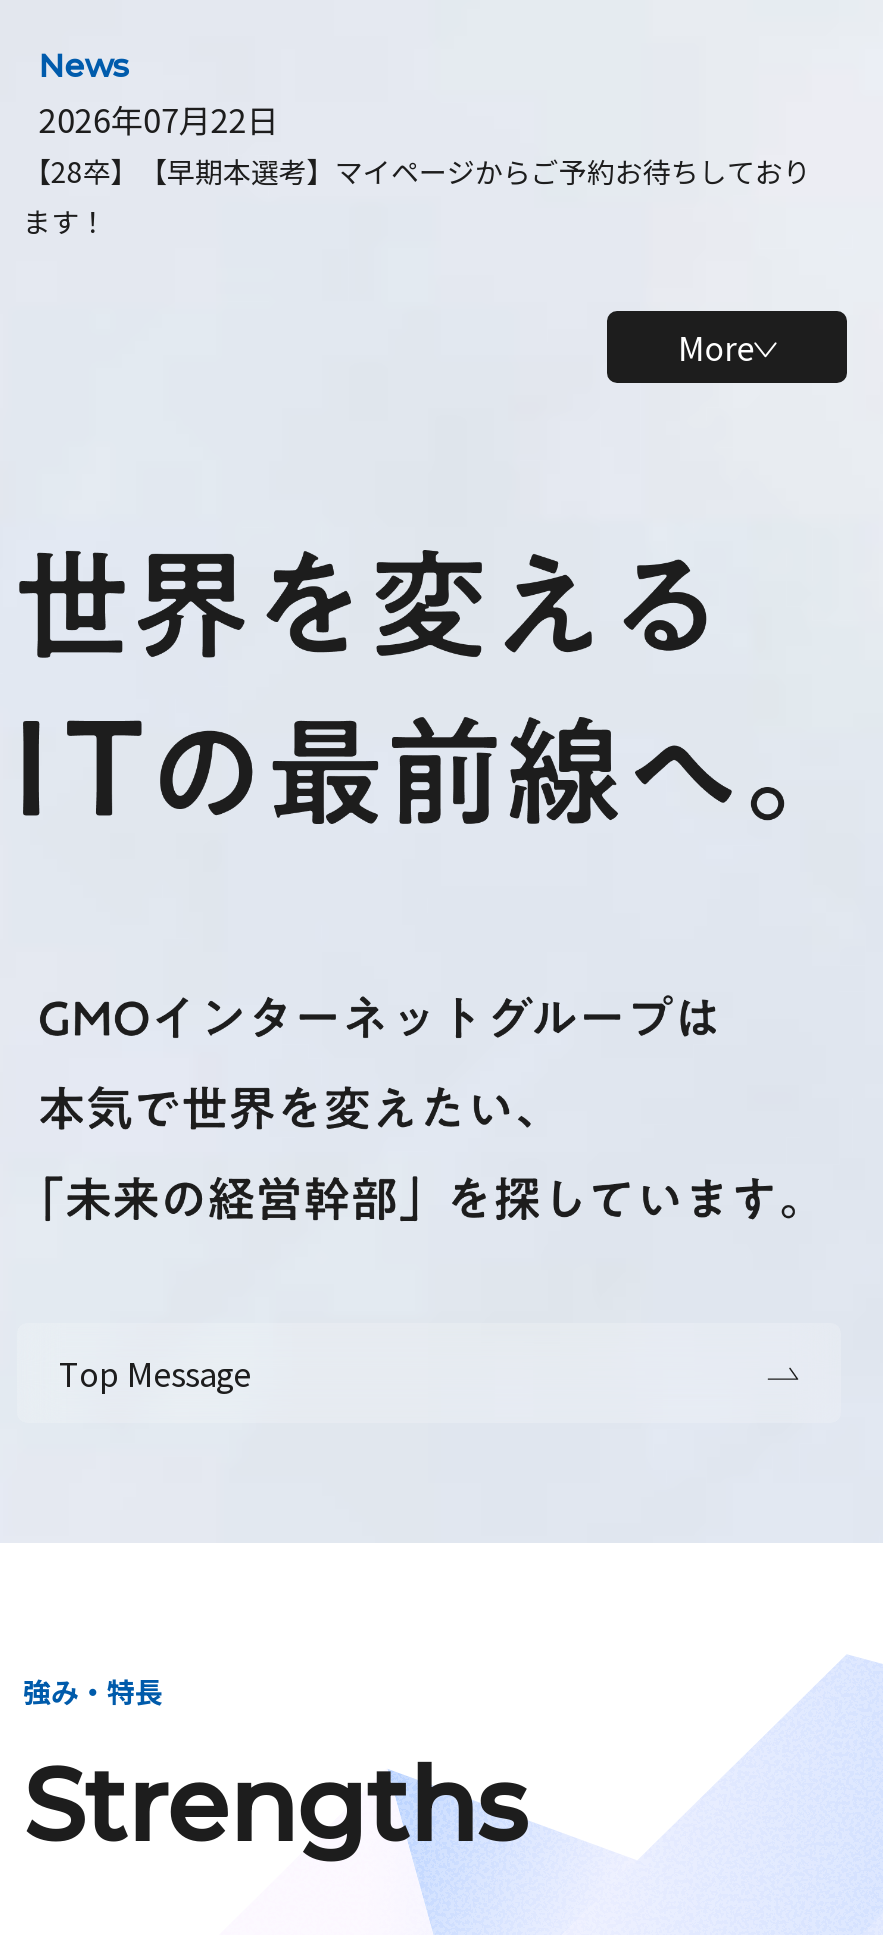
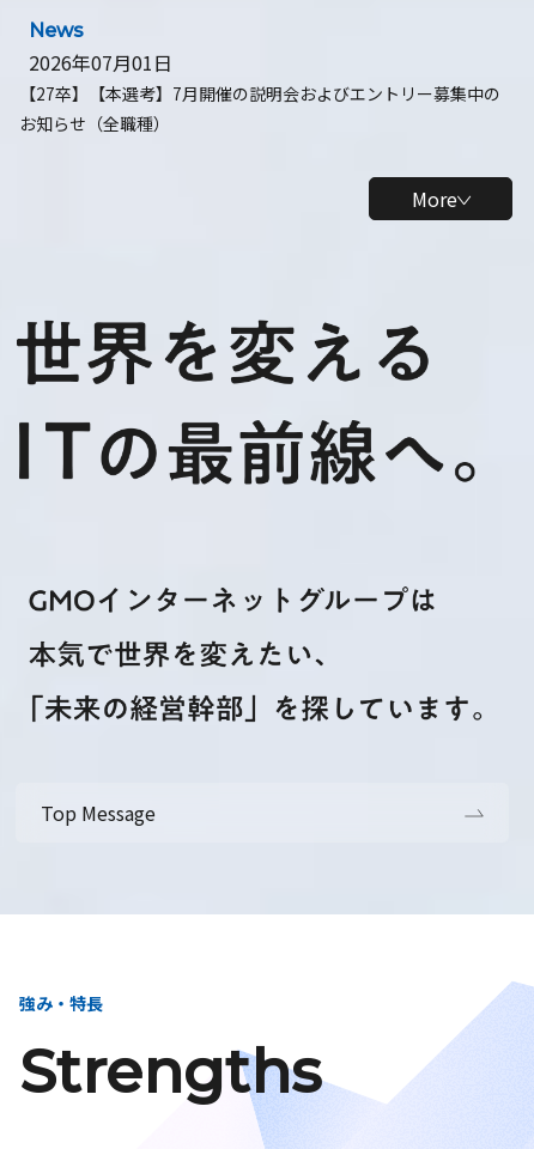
[23,95,811,241] 2026年07月22日 | 【28卒】【早期本選考】マイページからご予約お待ちしており | ます！ -> [19,48,500,135] 2026年07月01日 | 【27卒】【本選考】7月開催の説明会およびエントリー募集中の | お知らせ（全職種）

